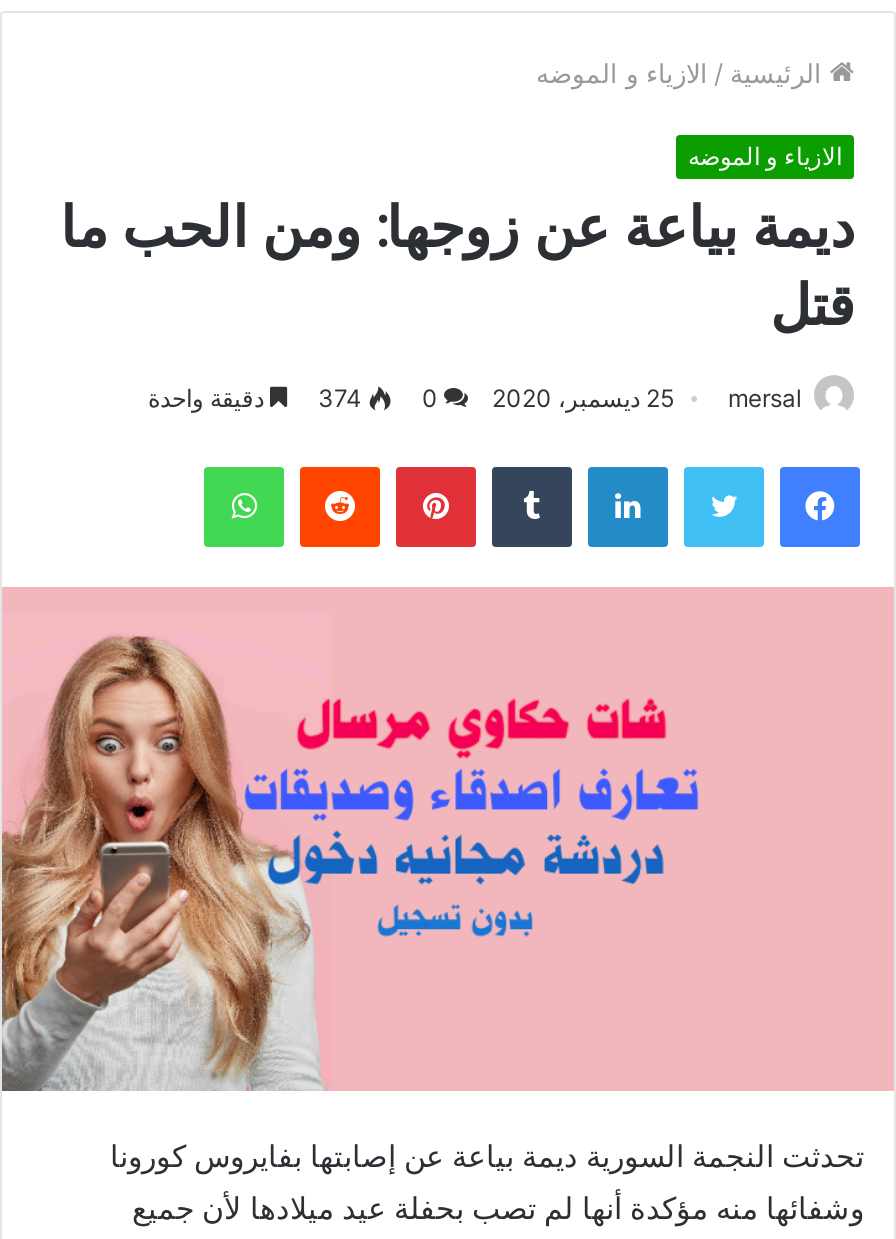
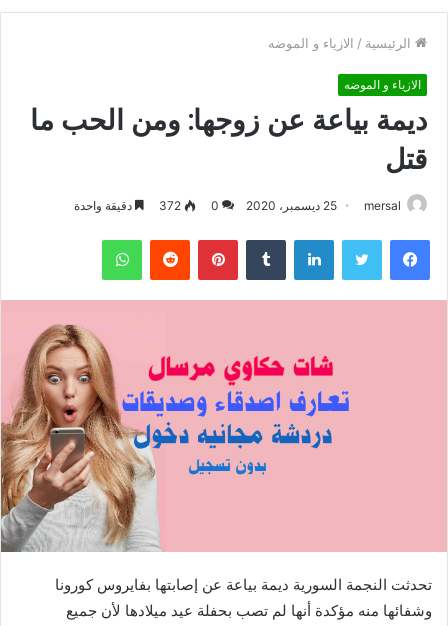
[148,383,438,413] 0 374 دقيقة واحدة -> [74,198,219,213] 0 372 دقيقة واحدة

